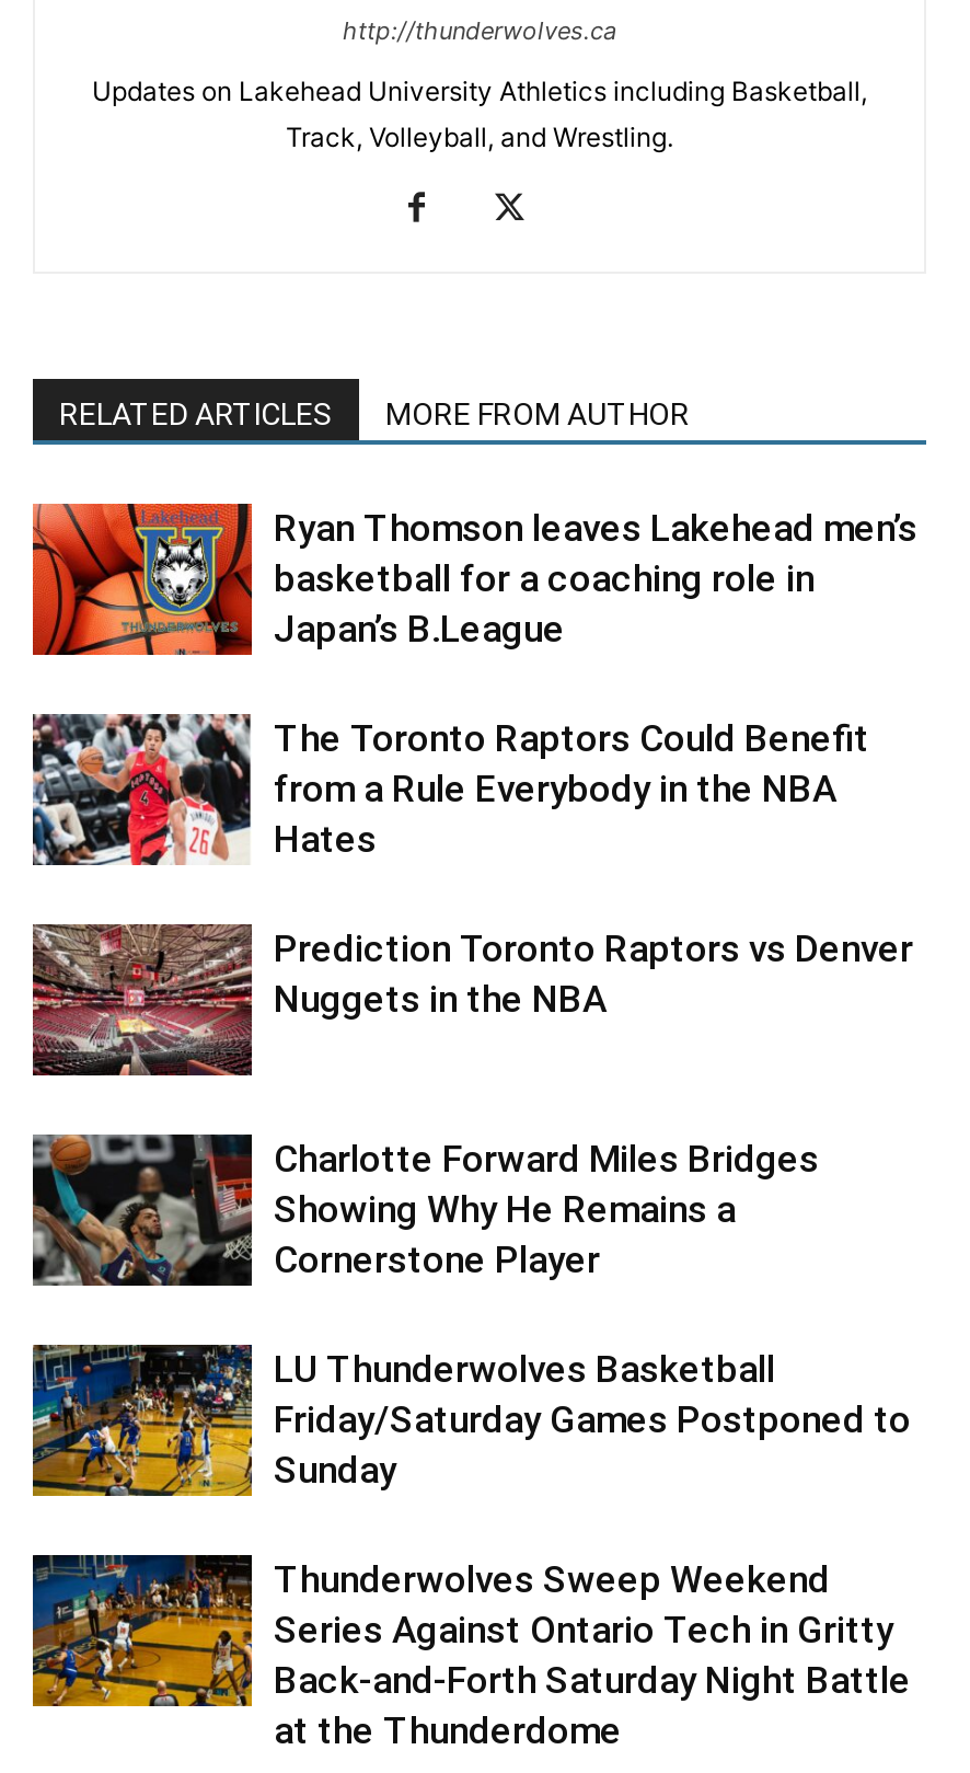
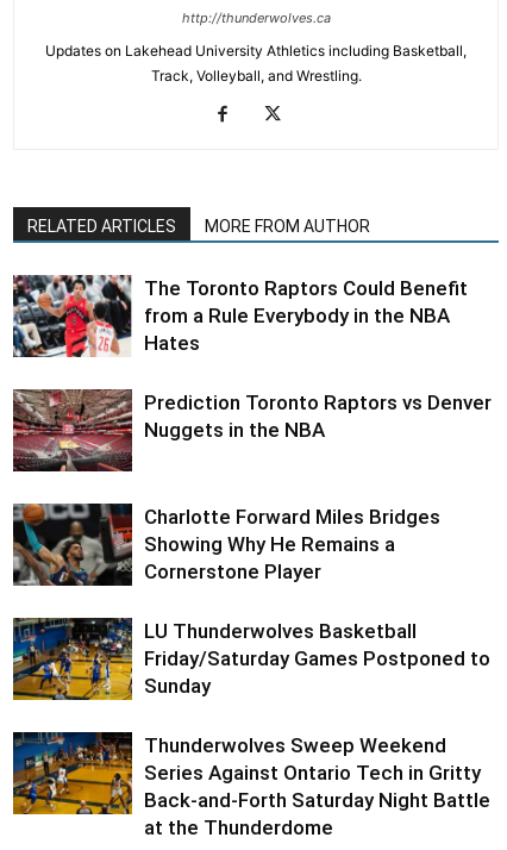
[31,502,917,657] [image] | Ryan Thomson leaves Lakehead men’s | basketball for a coaching role in | Japan’s B.League -> none

